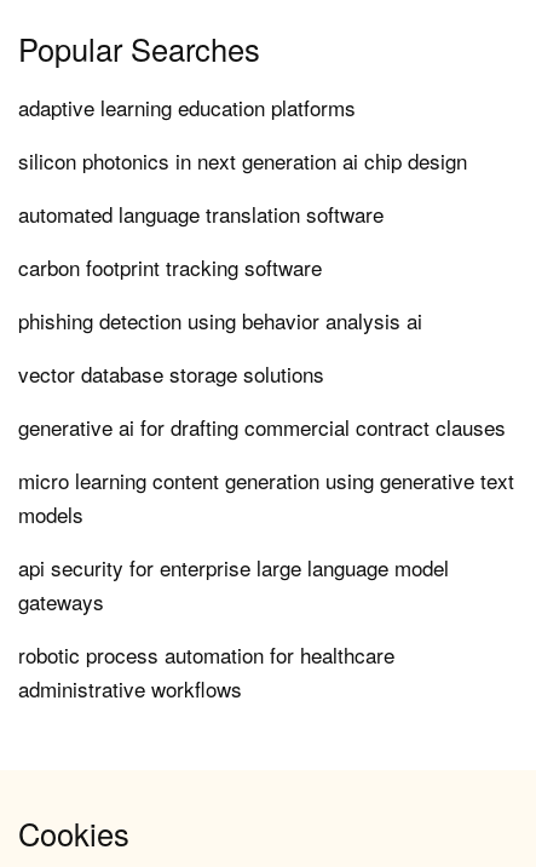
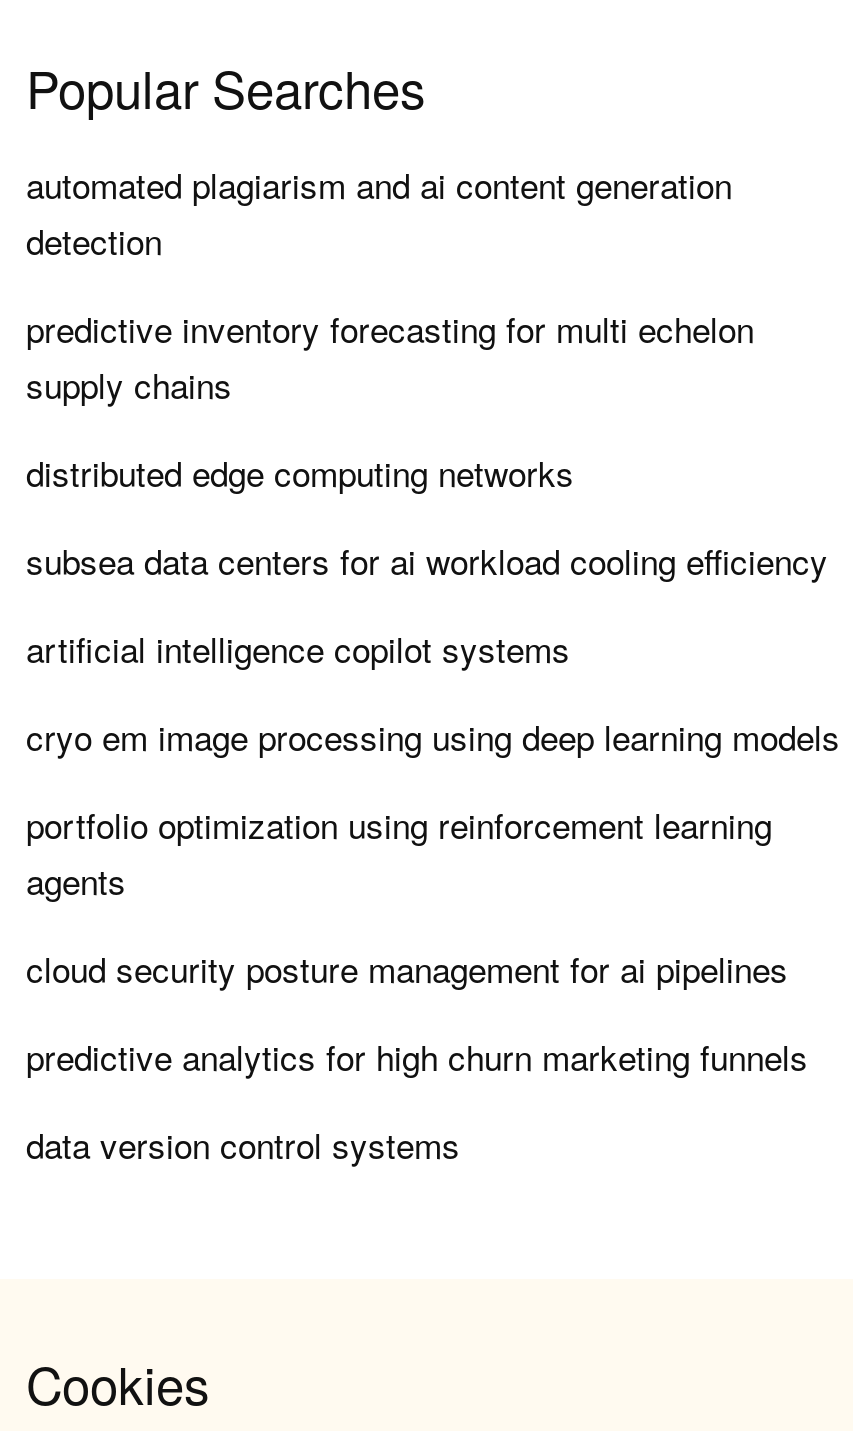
[18,92,356,122] adaptive learning education platforms -> [26,159,732,265] automated plagiarism and ai content generation | detection
[18,145,467,176] silicon photonics in next generation ai chip design -> [26,303,754,409] predictive inventory forecasting for multi echelon | supply chains
[18,199,384,229] automated language translation software -> [26,447,574,497] distributed edge computing networks
[18,252,322,282] carbon footprint tracking software -> [26,535,828,585] subsea data centers for ai workload cooling efficiency
[18,305,422,336] phishing detection using behavior analysis ai -> [26,623,570,673] artificial intelligence copilot systems
[18,359,324,389] vector database storage solutions -> [26,711,840,761] cryo em image processing using deep learning models
[18,412,506,442] generative ai for drafting commercial contract clauses -> [26,799,772,905] portfolio optimization using reinforcement learning | agents
[18,465,514,529] micro learning content generation using generative text | models -> [26,943,788,993] cloud security posture management for ai pipelines
[18,552,449,616] api security for enterprise large language model | gateways -> [26,1031,808,1081] predictive analytics for high churn marketing funnels
[18,639,394,704] robotic process automation for healthcare | administrative workflows -> [26,1119,460,1169] data version control systems

